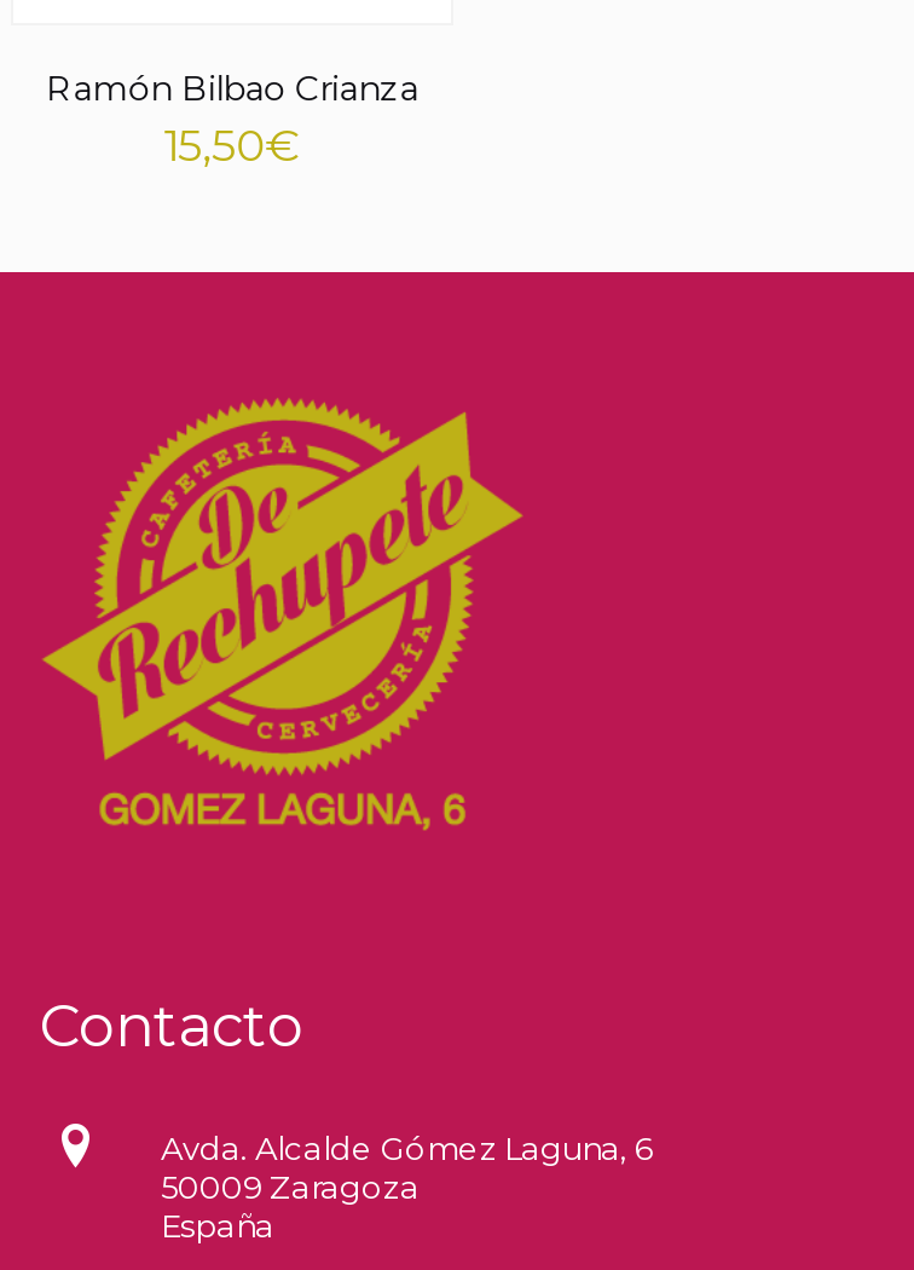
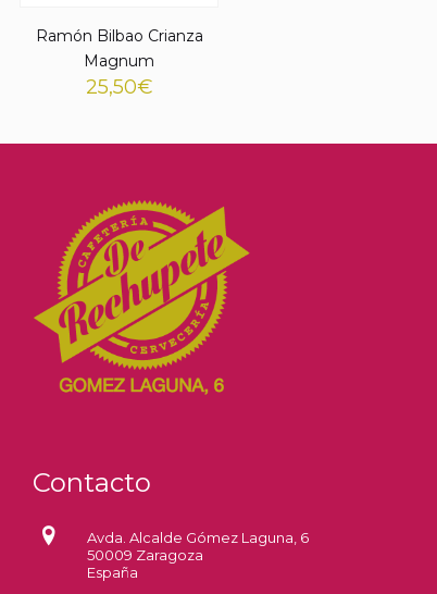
[164,119,302,172] 15,50€ -> [84,51,155,99] Magnum | 25,50€

